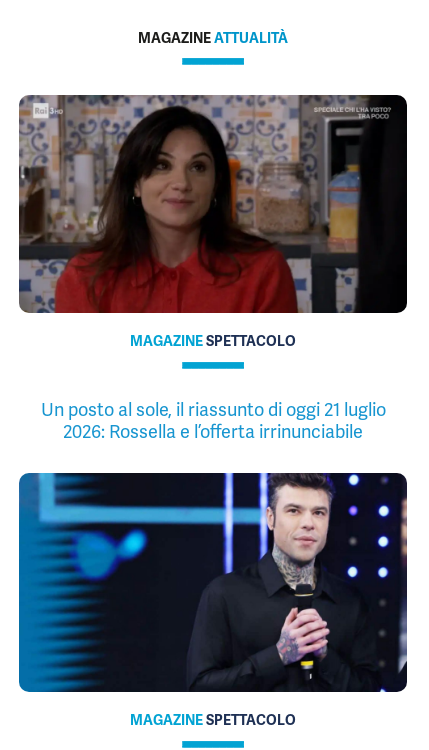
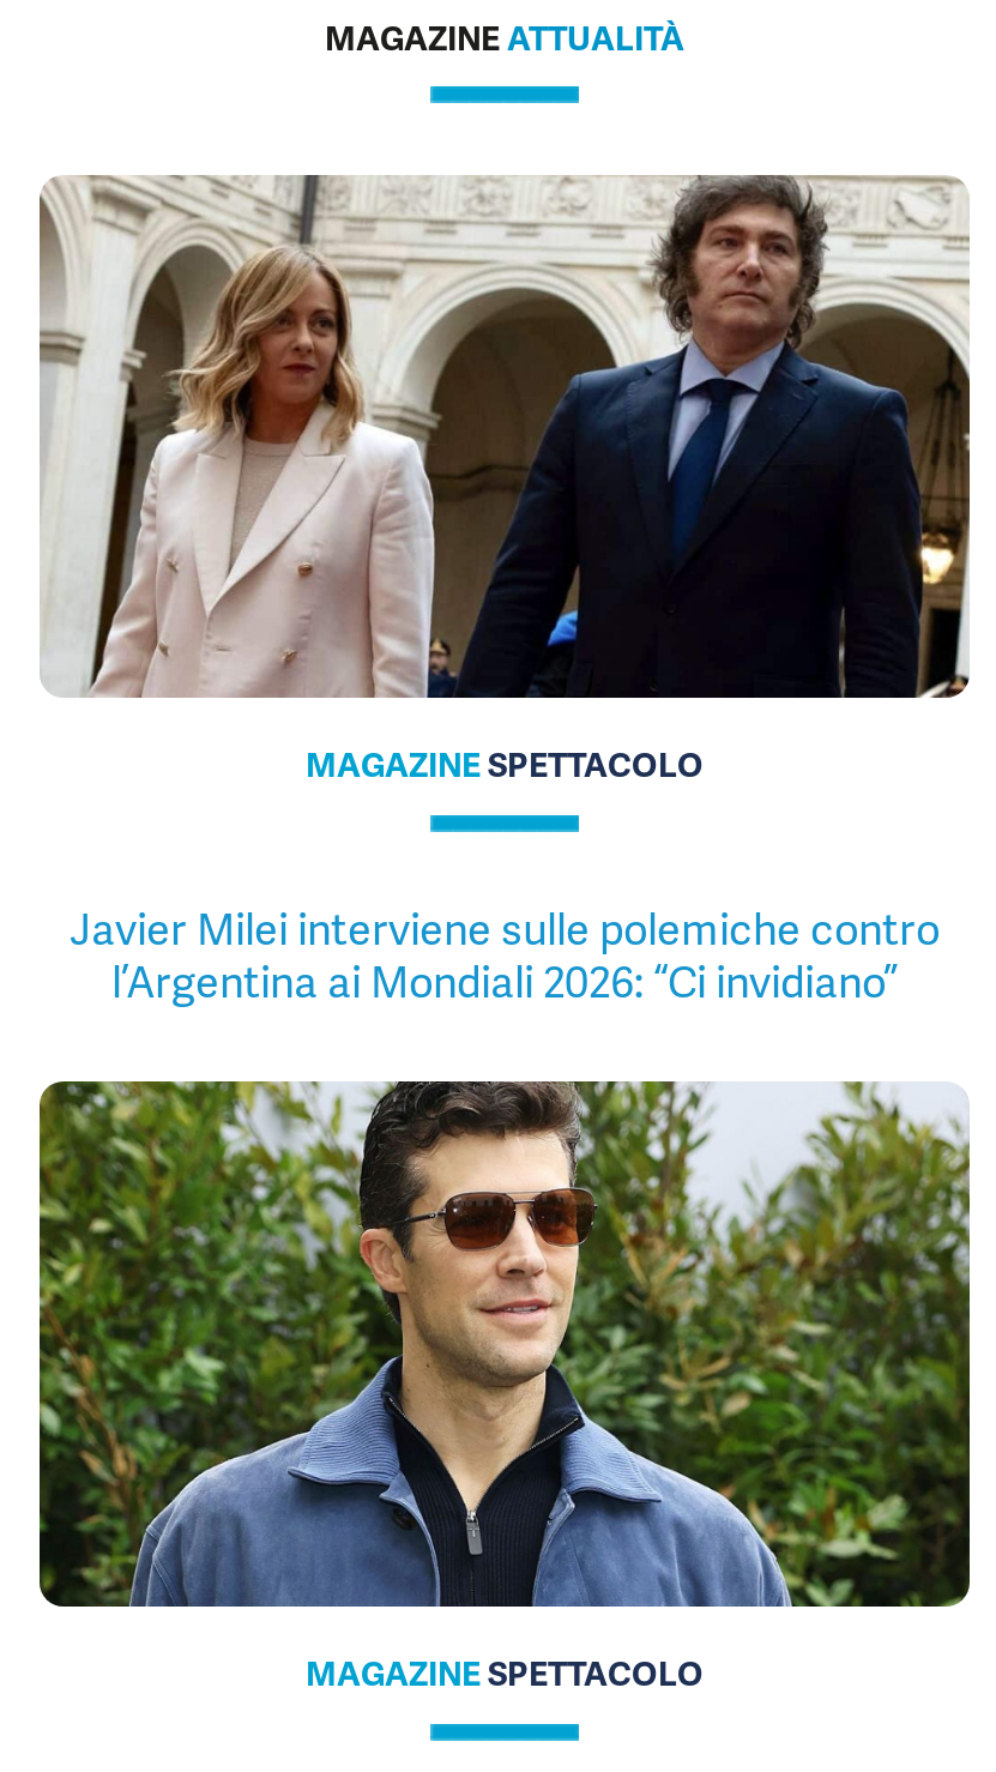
[18,94,408,314] [image] -> [40,175,972,700] [image]
[40,398,385,443] Un posto al sole, il riassunto di oggi 21 luglio | 2026: Rossella e l’offerta irrinunciabile -> [70,902,940,1010] Javier Milei interviene sulle polemiche contro | l’Argentina ai Mondiali 2026: “Ci invidiano”
[18,472,408,693] [image] -> [37,1079,972,1609] [image]

